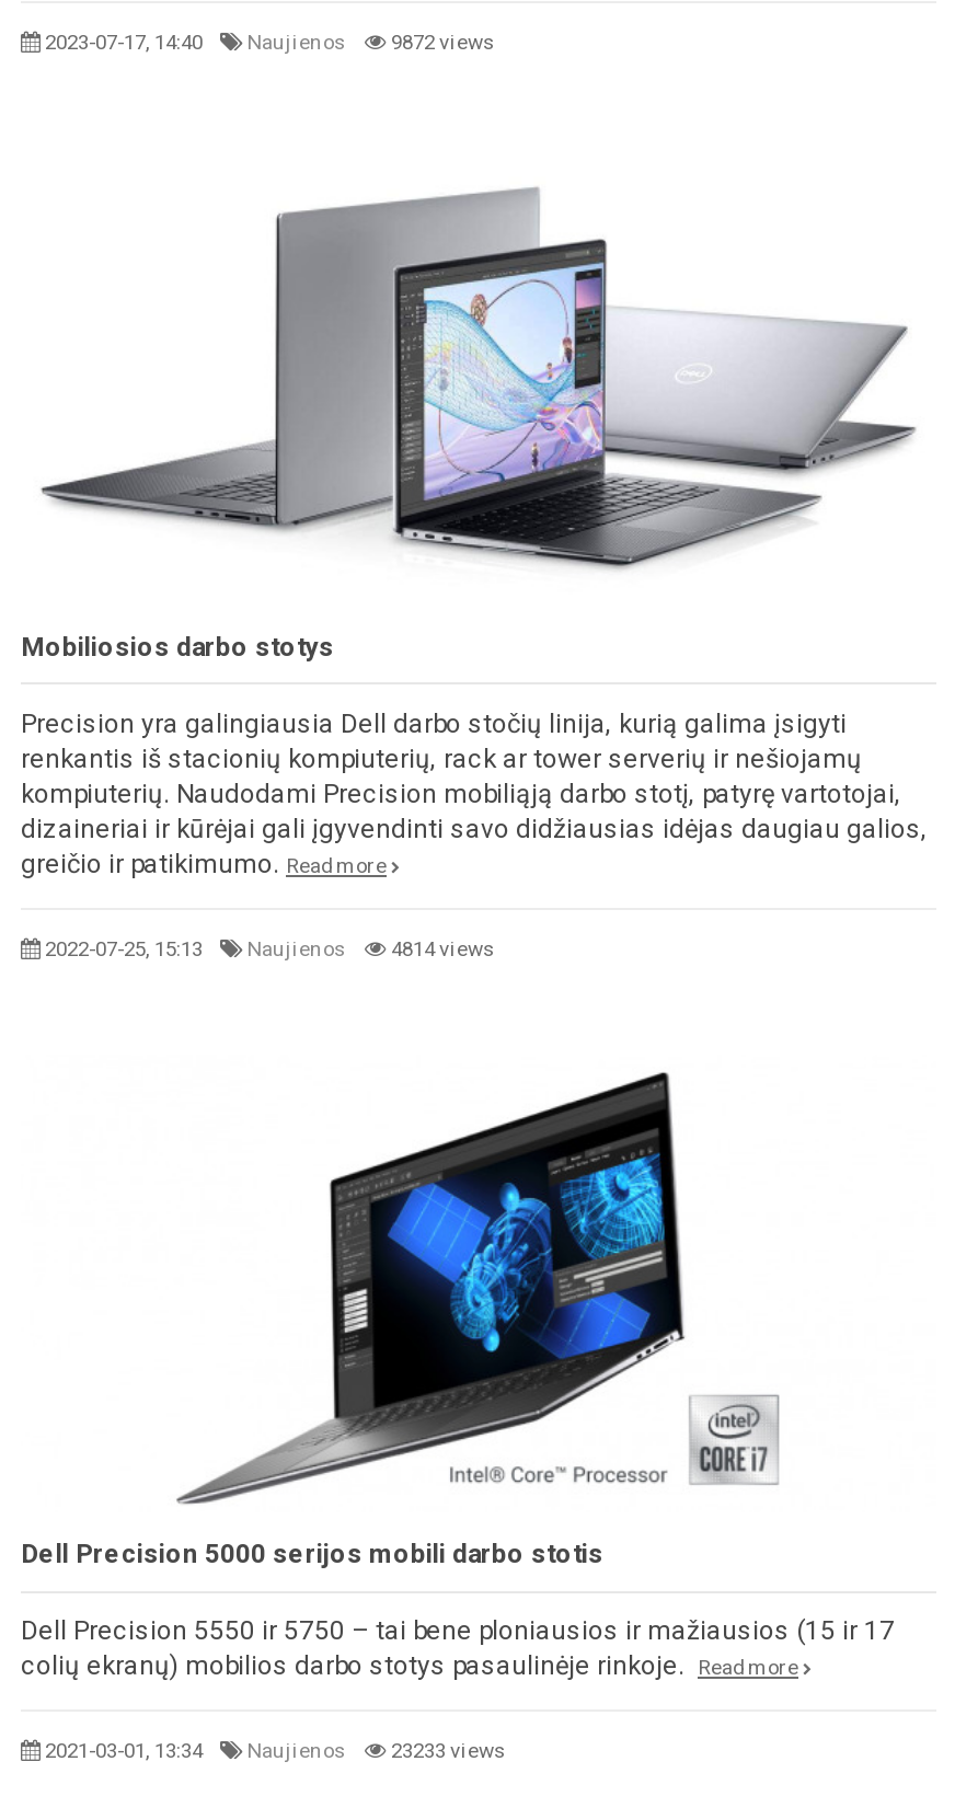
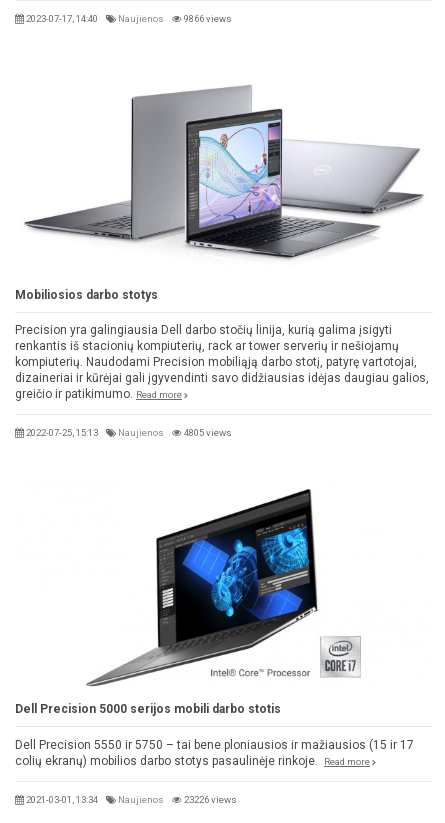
[45,29,496,53] 2023-07-17, 14:40 Naujienos 9872 views -> [26,13,232,24] 2023-07-17, 14:40 Naujienos 9866 views
[45,936,496,960] 2022-07-25, 15:13 Naujienos 4814 views -> [26,427,232,438] 2022-07-25, 15:13 Naujienos 4805 views
[45,1738,507,1762] 2021-03-01, 13:34 Naujienos 23233 views -> [26,794,237,805] 2021-03-01, 13:34 Naujienos 23226 views

